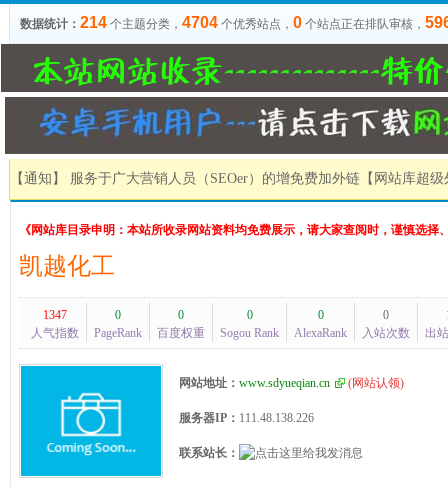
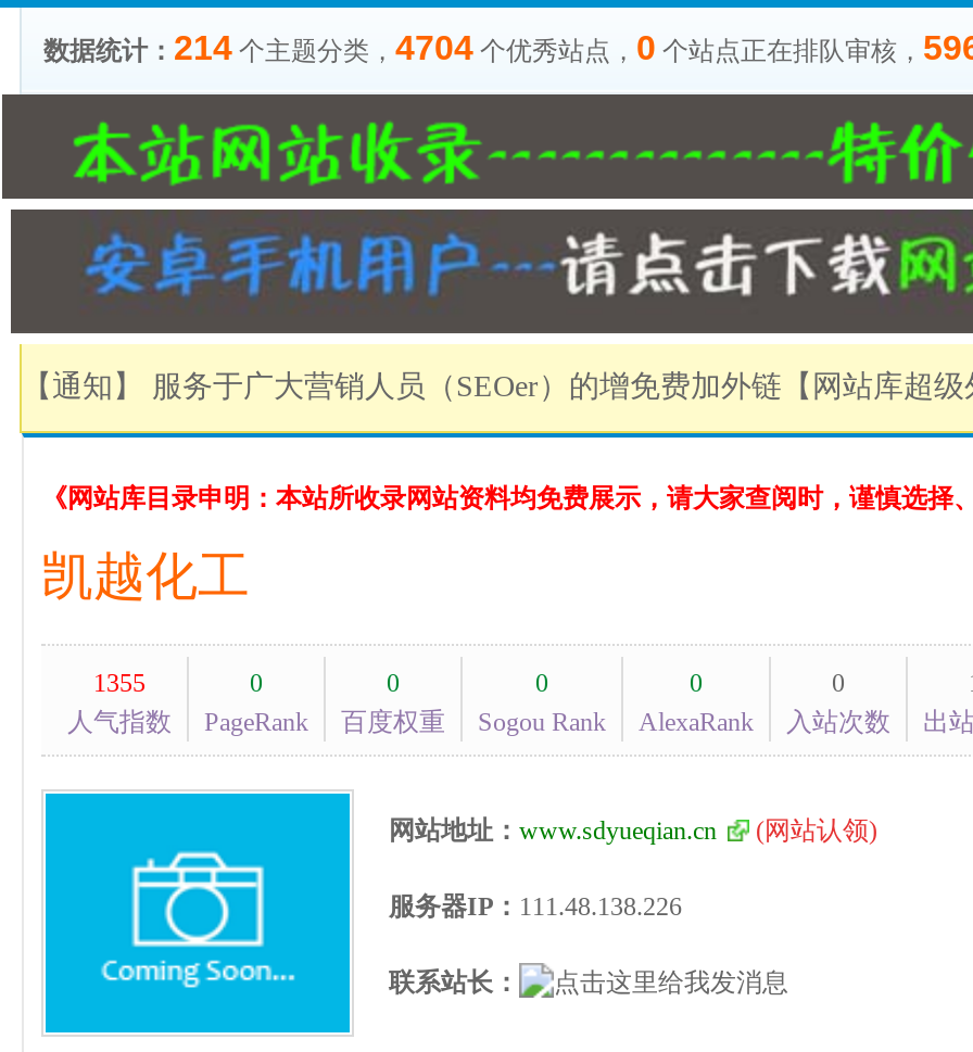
[43,308,67,322] 1347 -> [93,668,146,698] 1355

